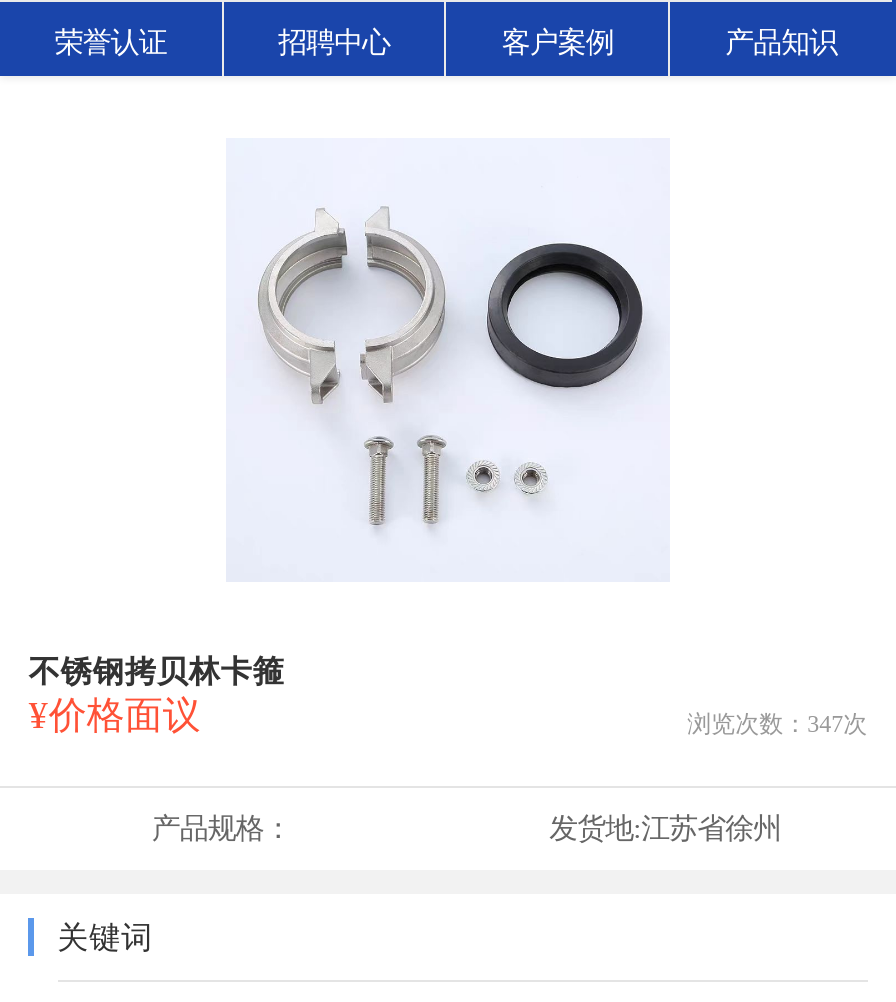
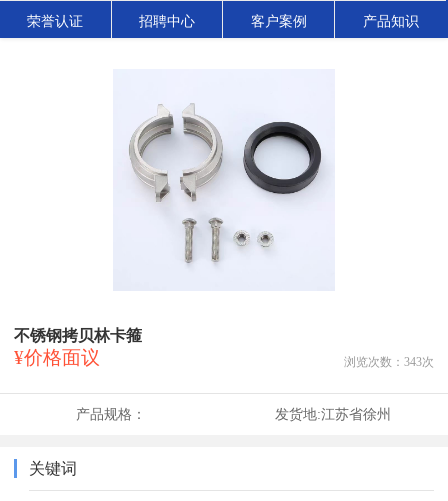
[687,710,867,738] 浏览次数：347次 -> [344,355,434,369] 浏览次数：343次

